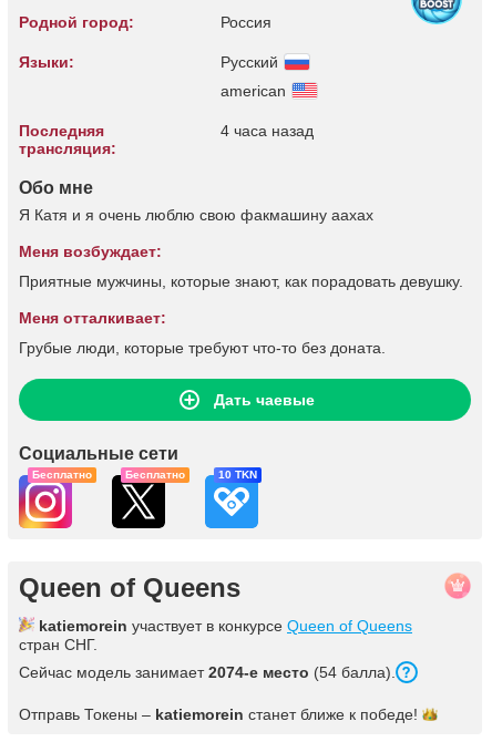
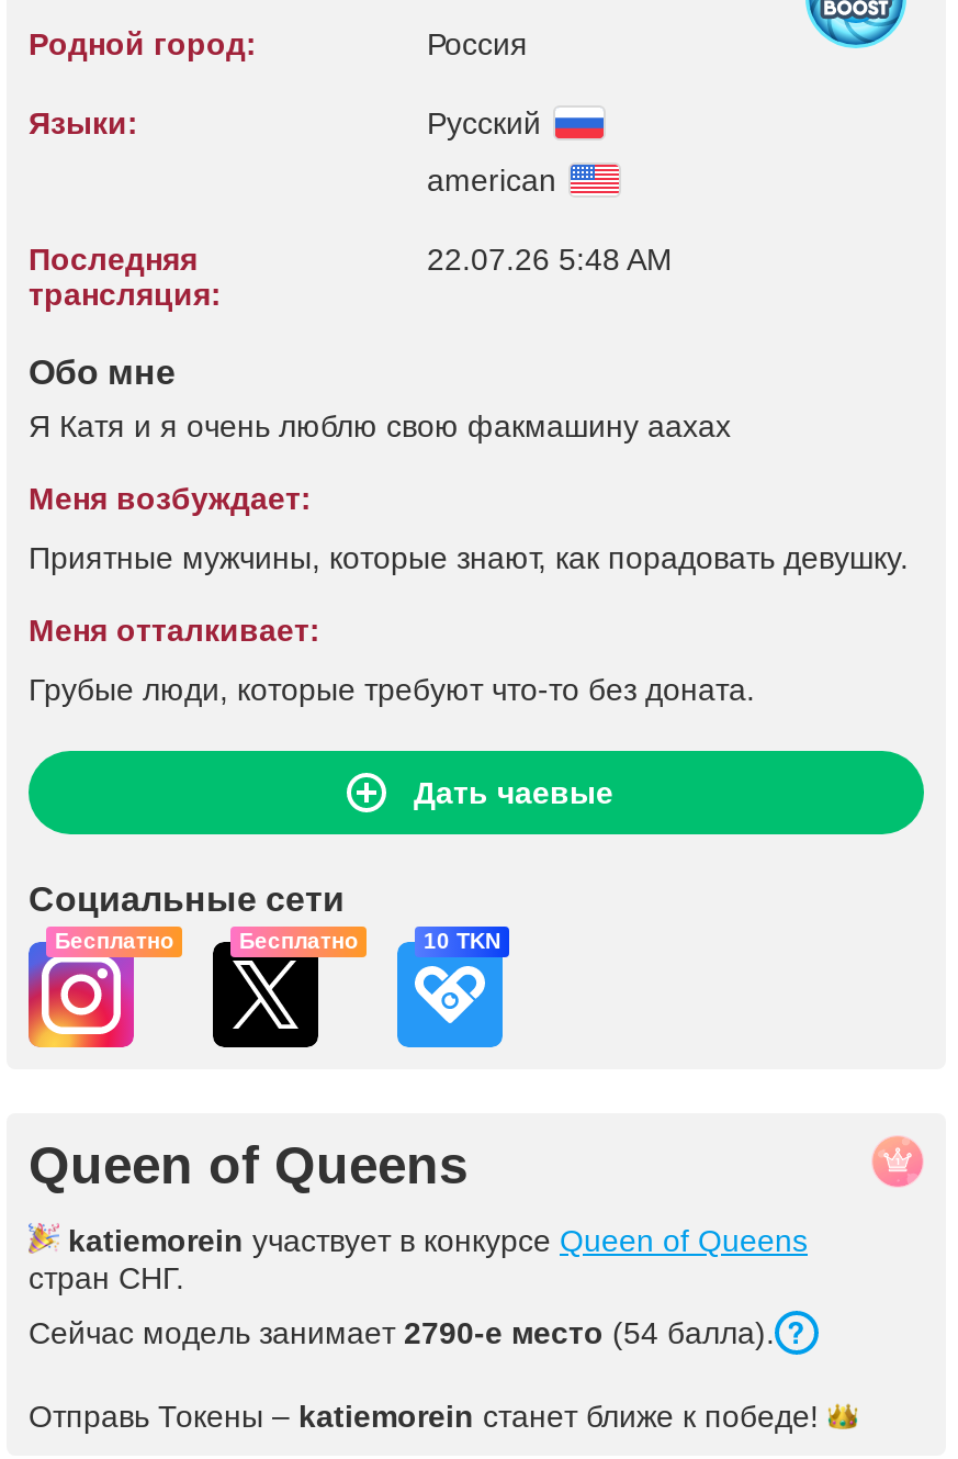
[220,122,313,140] 4 часа назад -> [427,242,673,277] 22.07.26 5:48 AM
[19,663,396,681] Сейчас модель занимает 2074-е место (54 балла). -> [29,1315,775,1350] Сейчас модель занимает 2790-е место (54 балла).

